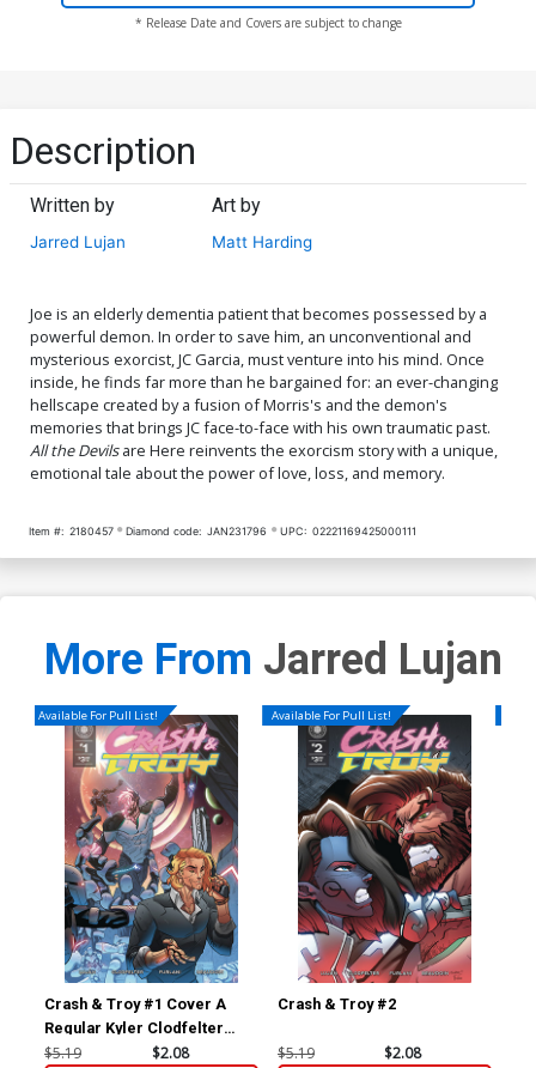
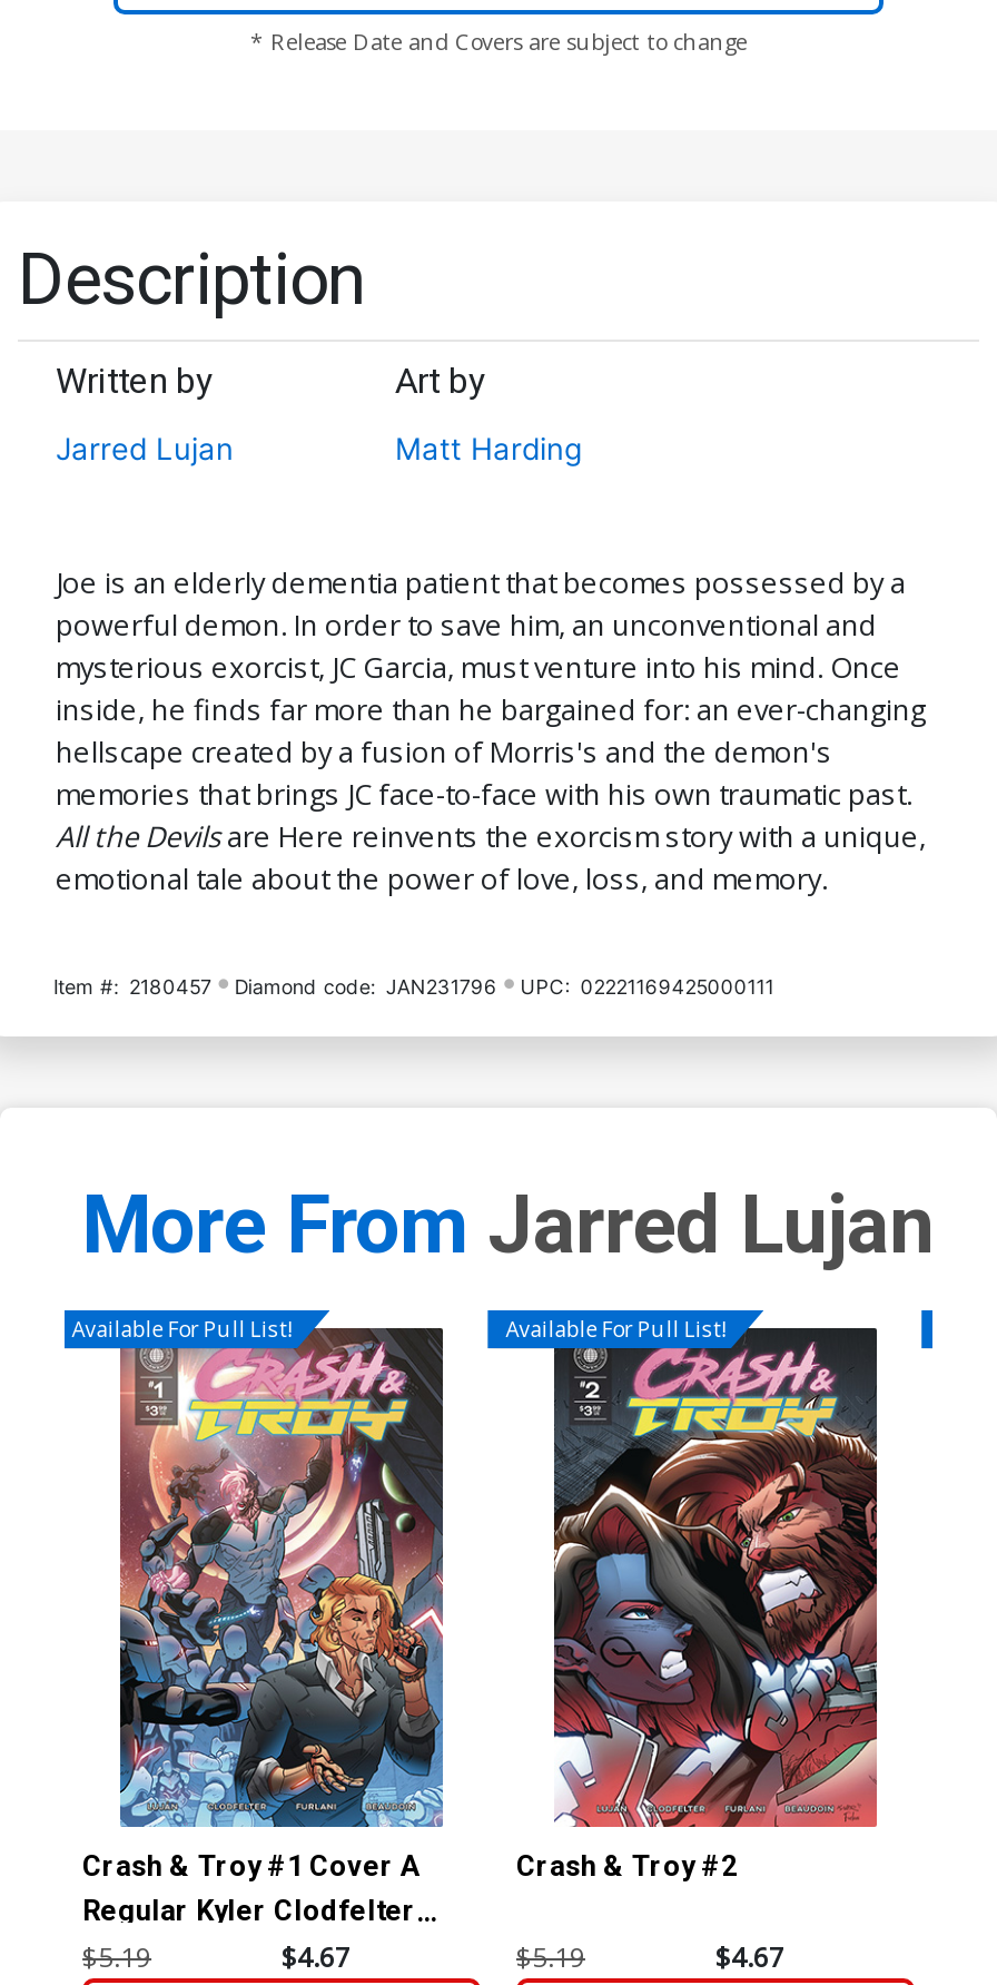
[151,1043,188,1063] $2.08 -> [282,1939,351,1977] $4.67
[385,1043,422,1063] $2.08 -> [715,1939,784,1977] $4.67

